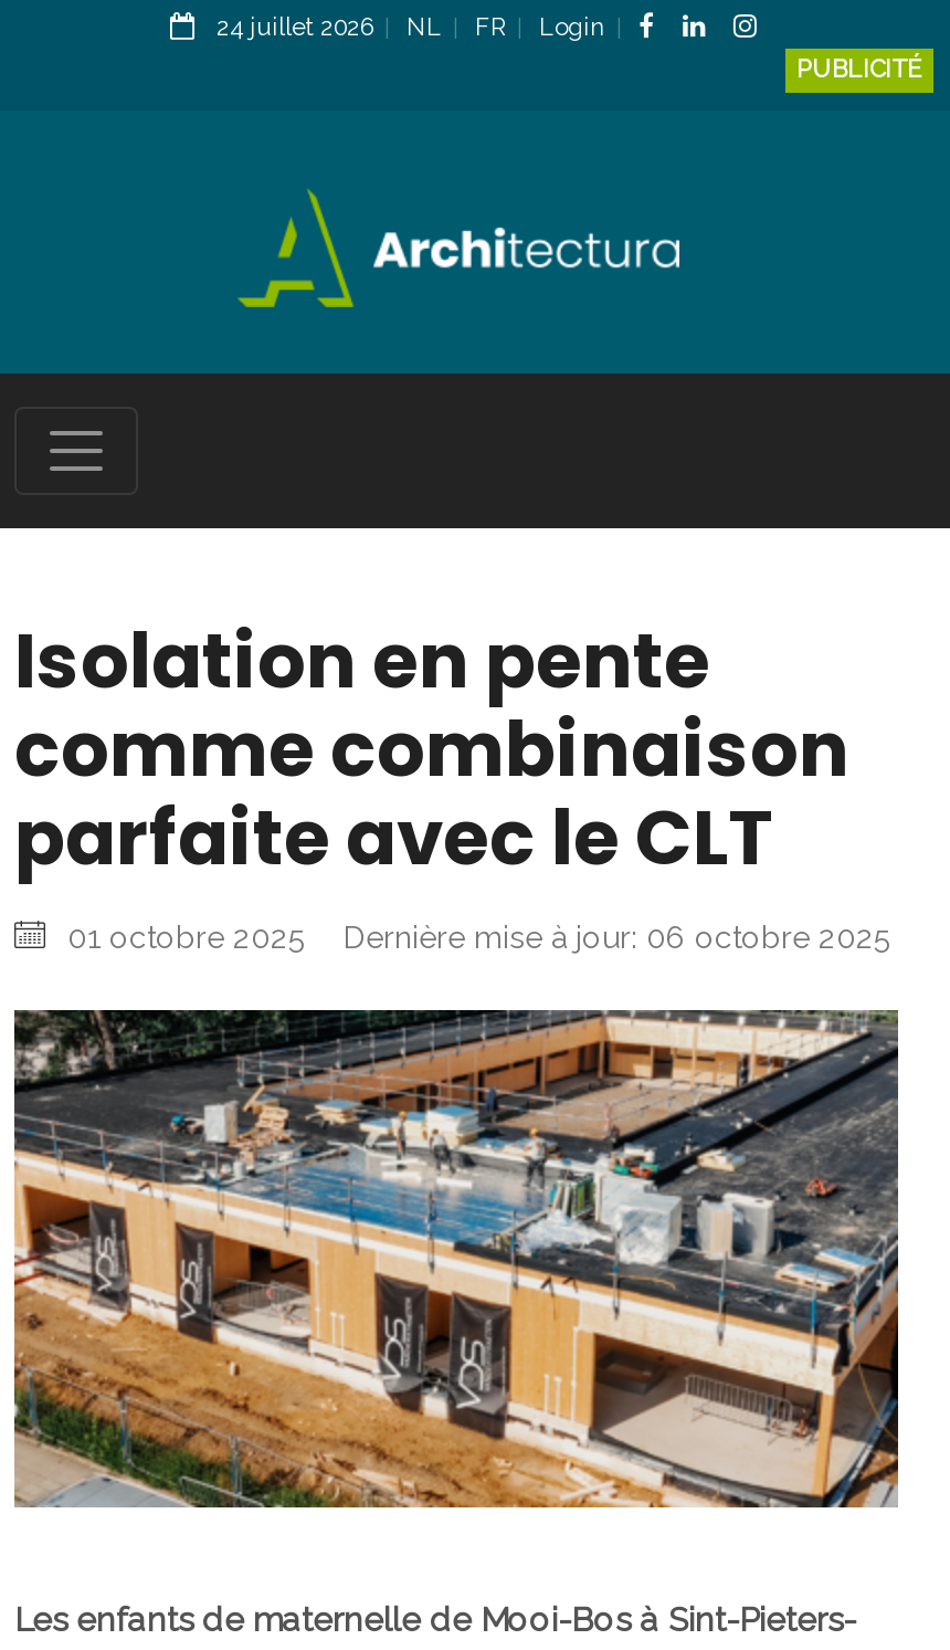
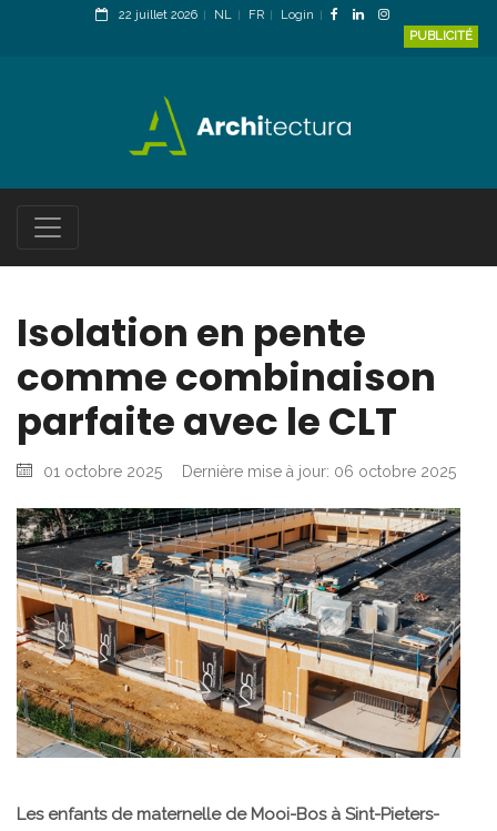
[217,13,605,42] 24 juillet 2026 NL FR Login -> [118,8,313,22] 22 juillet 2026 NL FR Login

